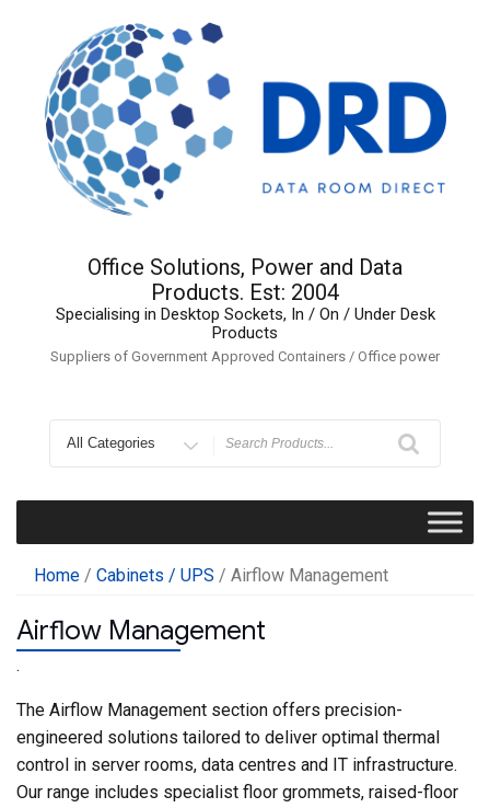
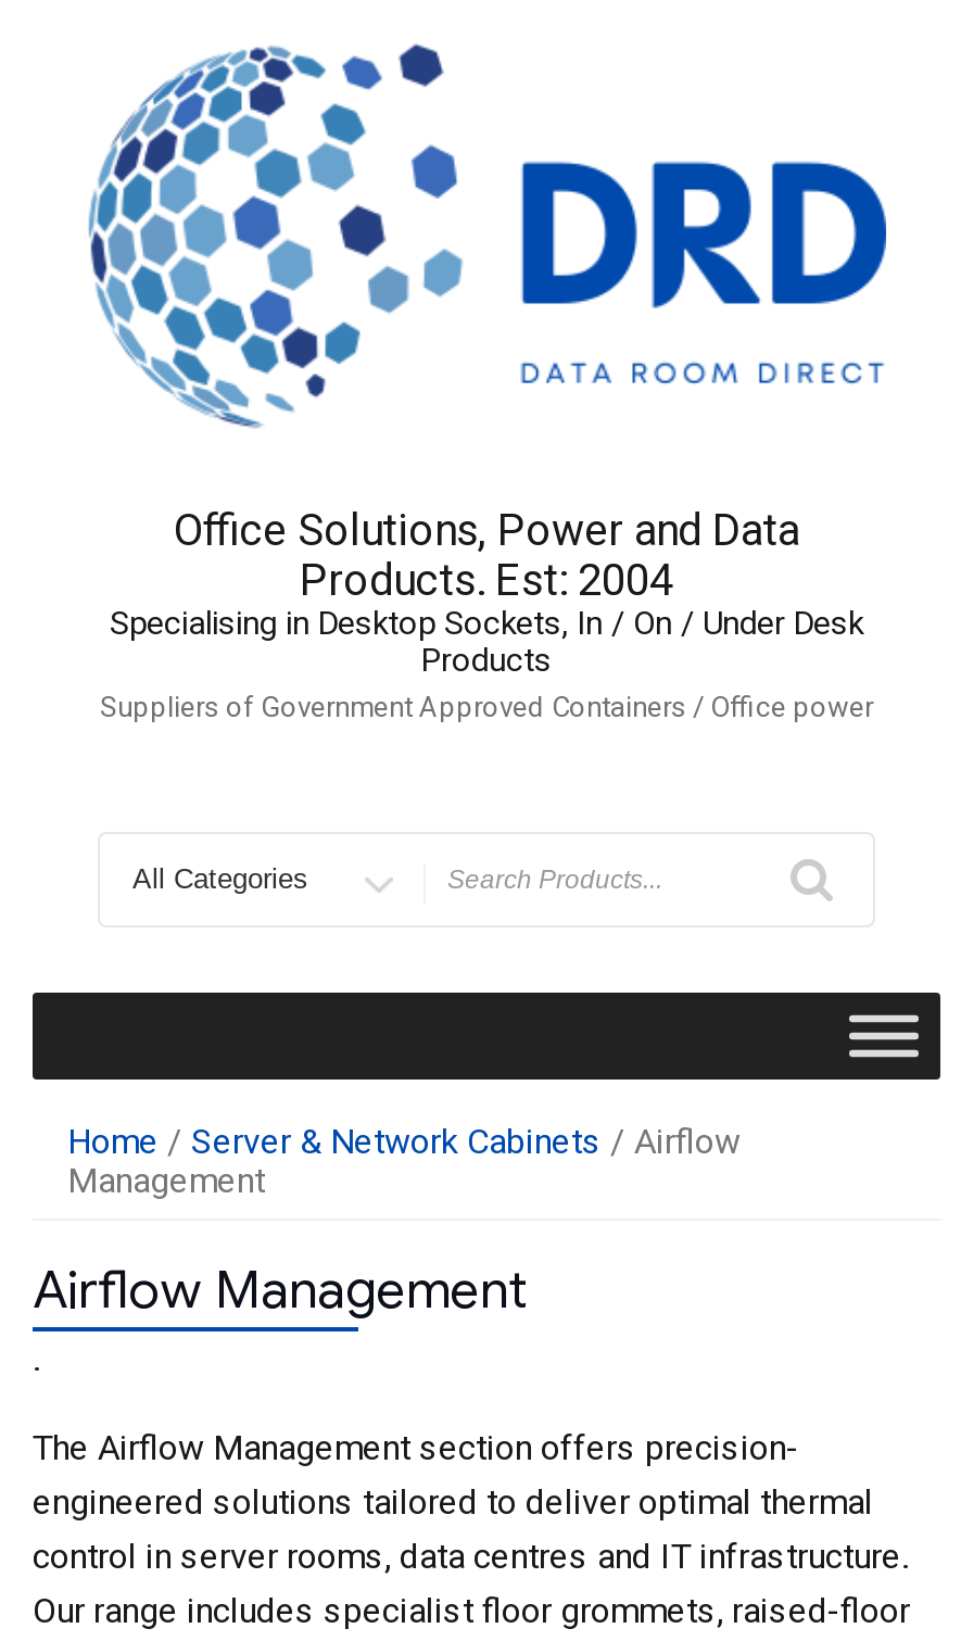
[34,565,388,586] Home / Cabinets / UPS / Airflow Management -> [67,1121,741,1201] Home / Server & Network Cabinets / Airflow | Management

